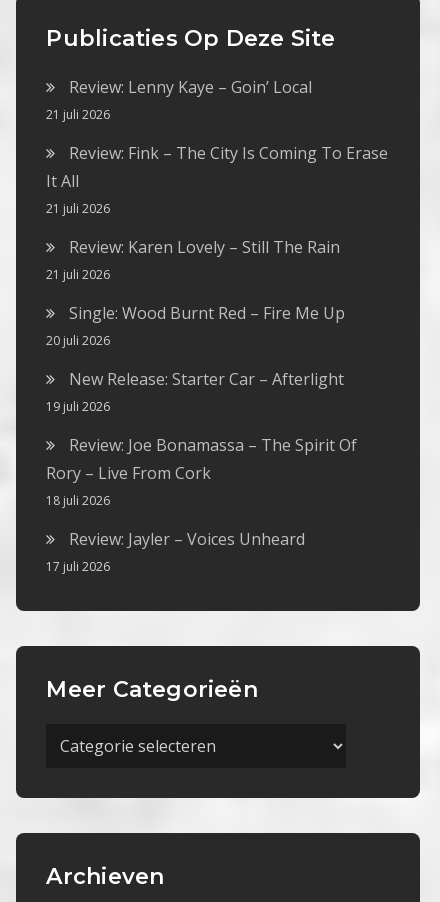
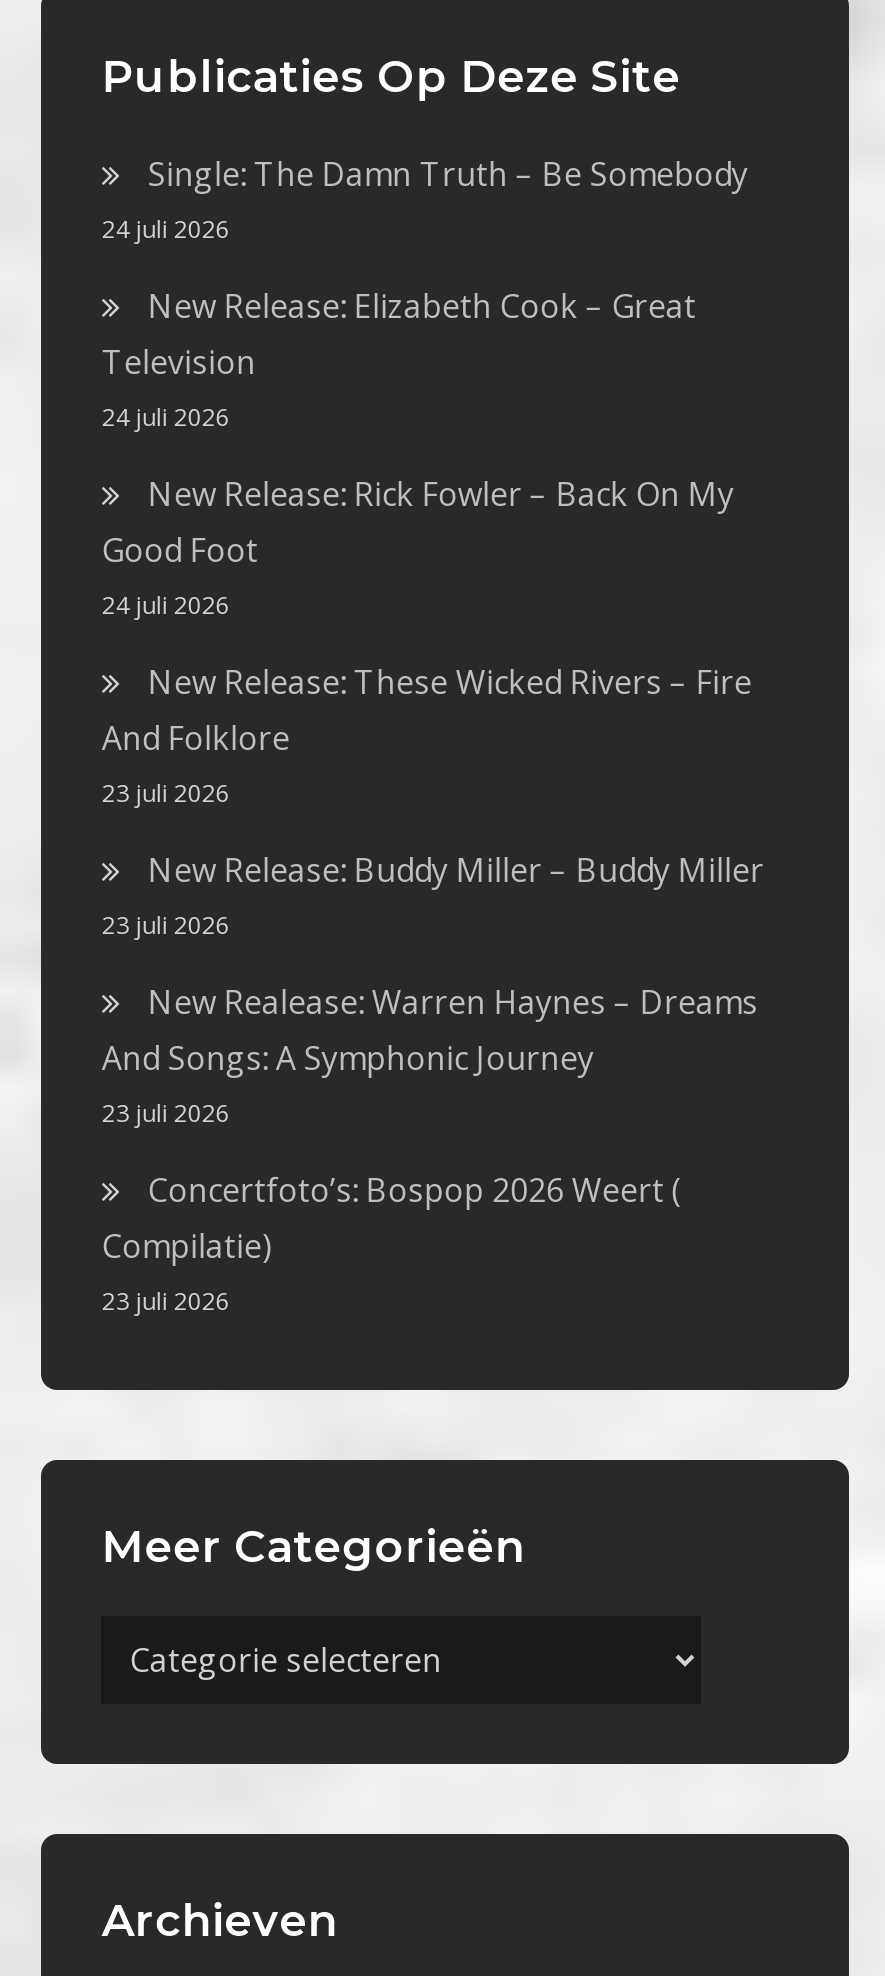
[46,76,312,123] Review: Lenny Kaye – Goin’ Local | 21 juli 2026 -> [102,152,748,246] Single: The Damn Truth – Be Somebody | 24 juli 2026
[46,142,388,217] Review: Fink – The City Is Coming To Erase | It All | 21 juli 2026 -> [102,284,696,434] New Release: Elizabeth Cook – Great | Television | 24 juli 2026
[46,236,340,283] Review: Karen Lovely – Still The Rain | 21 juli 2026 -> [102,472,734,622] New Release: Rick Fowler – Back On My | Good Foot | 24 juli 2026
[46,302,345,349] Single: Wood Burnt Red – Fire Me Up | 20 juli 2026 -> [102,660,752,810] New Release: These Wicked Rivers – Fire | And Folklore | 23 juli 2026
[46,368,344,415] New Release: Starter Car – Afterlight | 19 juli 2026 -> [102,848,764,942] New Release: Buddy Miller – Buddy Miller | 23 juli 2026
[46,434,357,509] Review: Joe Bonamassa – The Spirit Of | Rory – Live From Cork | 18 juli 2026 -> [102,980,758,1130] New Realease: Warren Haynes – Dreams | And Songs: A Symphonic Journey | 23 juli 2026
[46,528,305,575] Review: Jayler – Voices Unheard | 17 juli 2026 -> [102,1168,682,1318] Concertfoto’s: Bospop 2026 Weert ( | Compilatie) | 23 juli 2026

